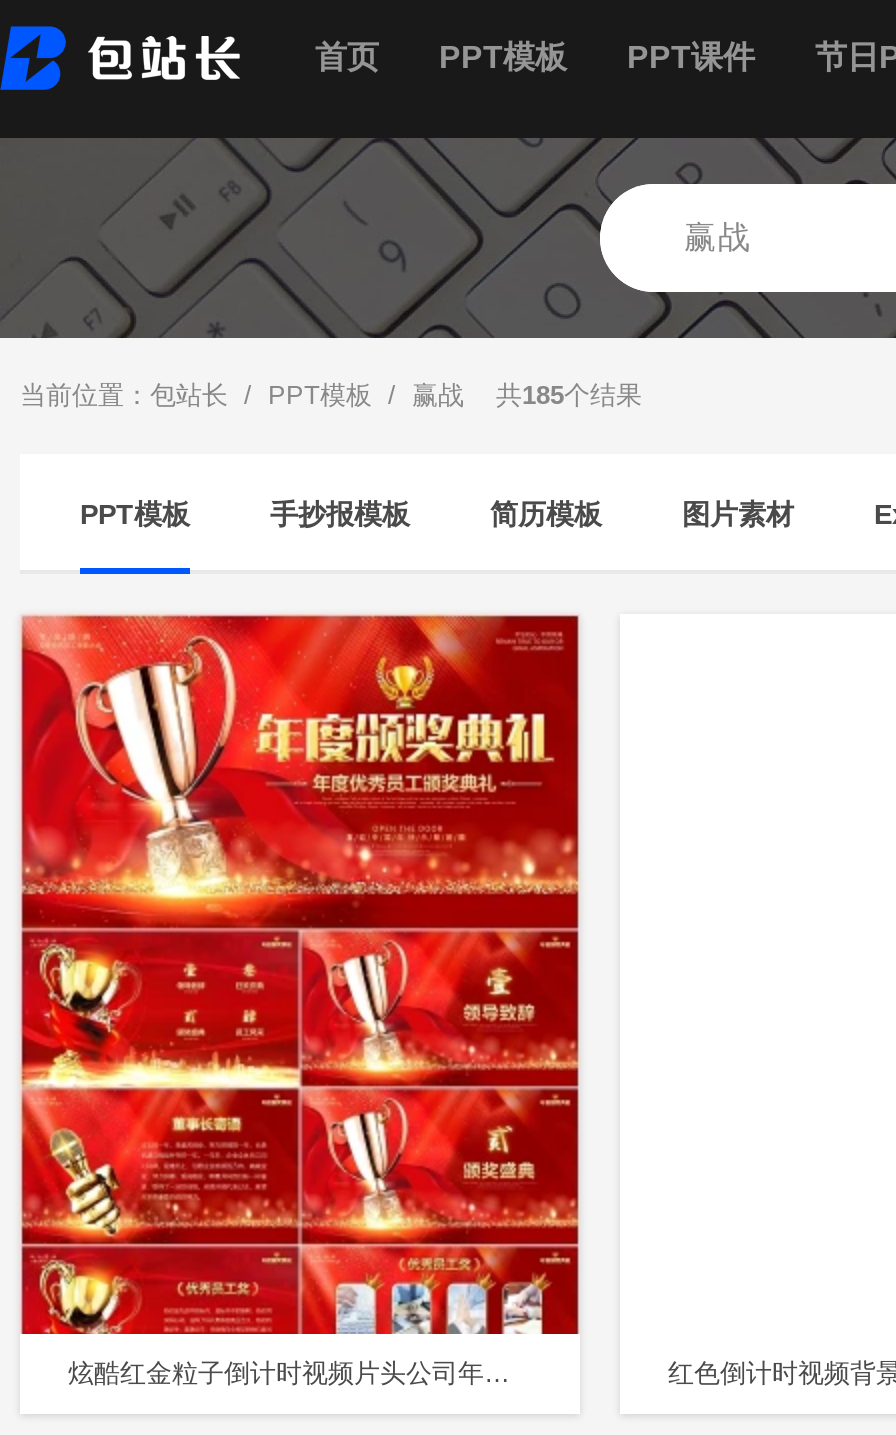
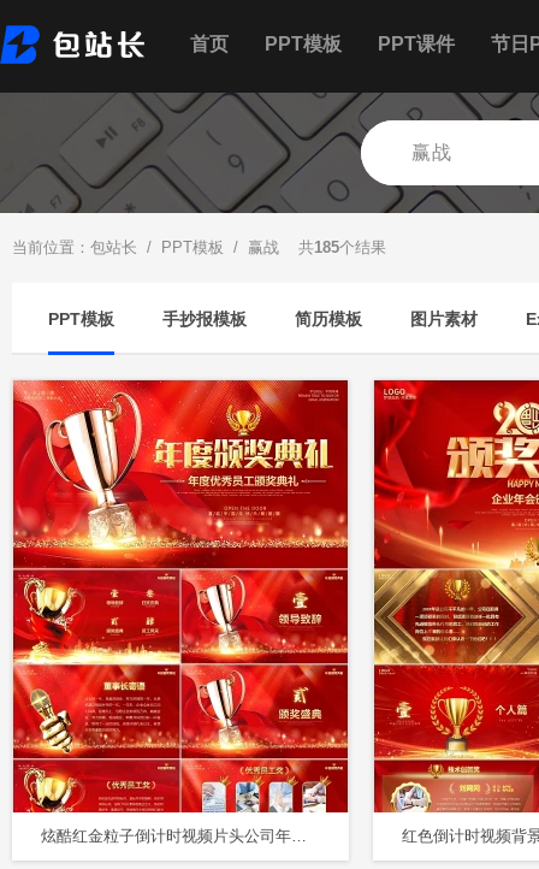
none -> [373,379,535,814] [image]

